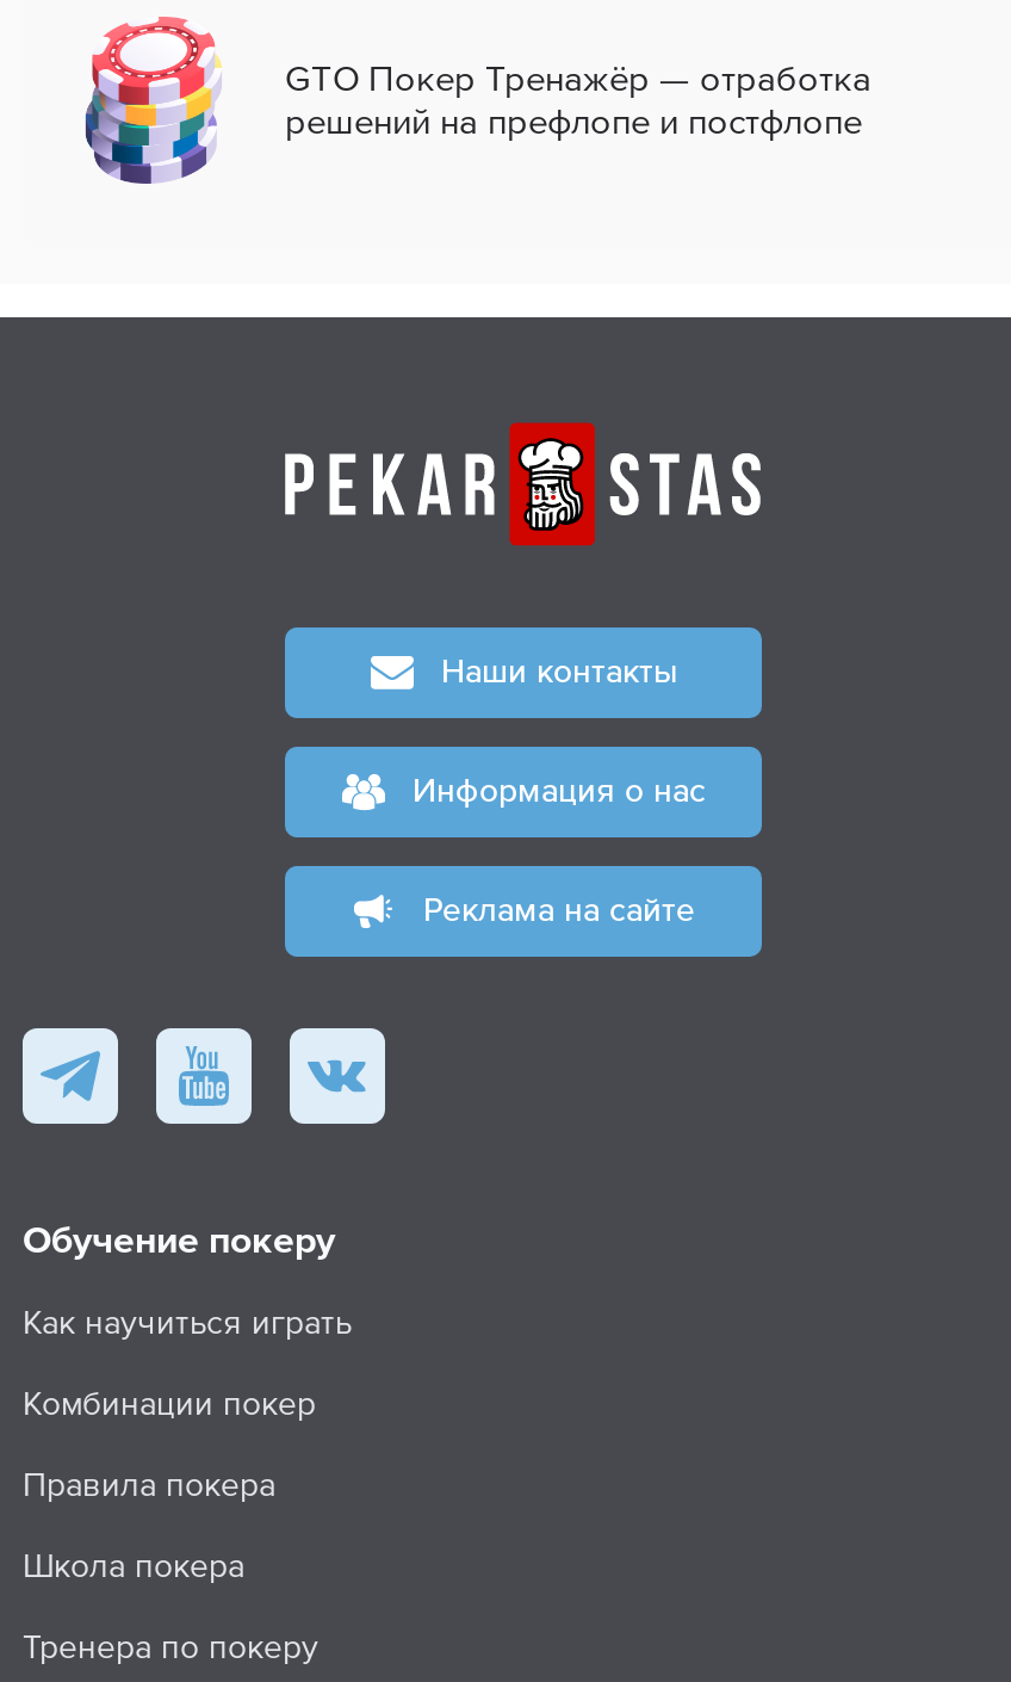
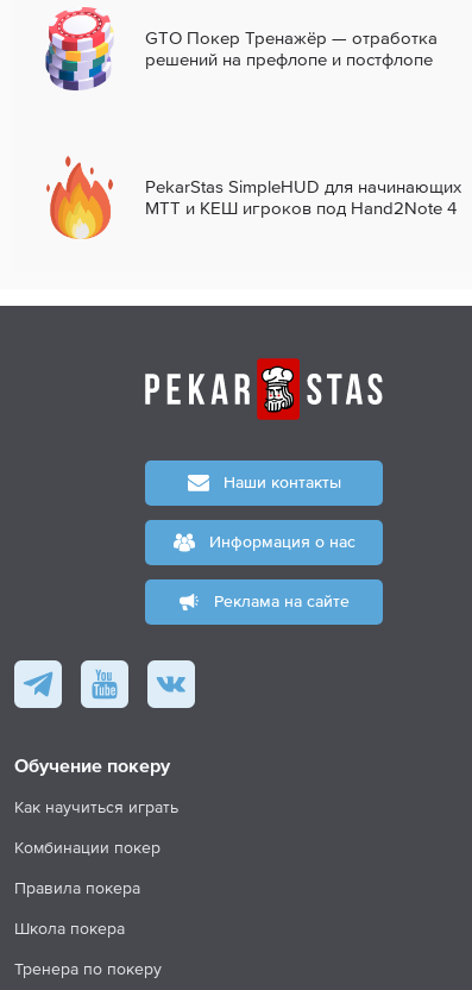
none -> [45,156,461,240] [image] | PekarStas SimpleHUD для начинающих | МТТ и КЕШ игроков под Hand2Note 4

